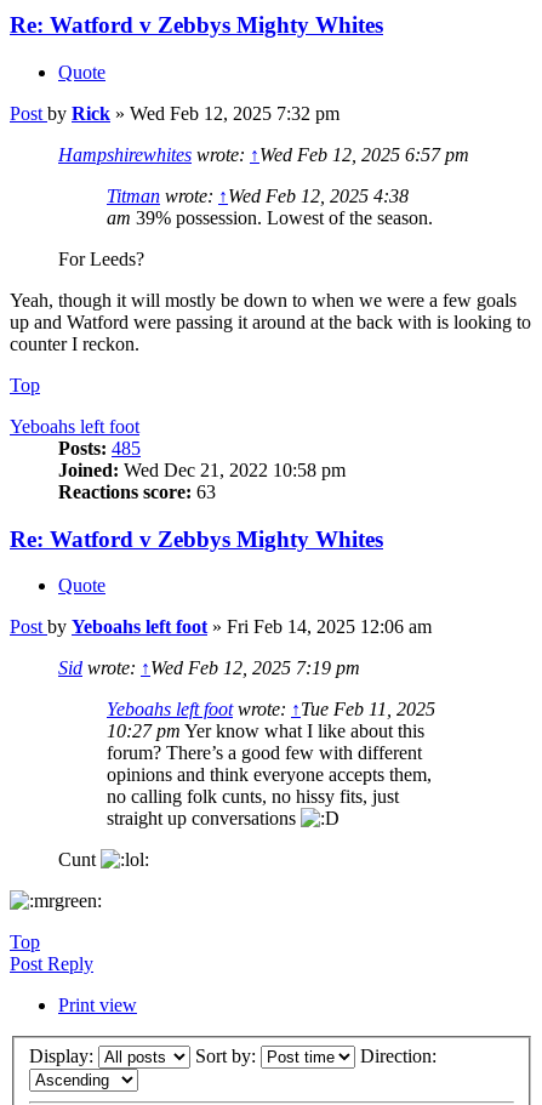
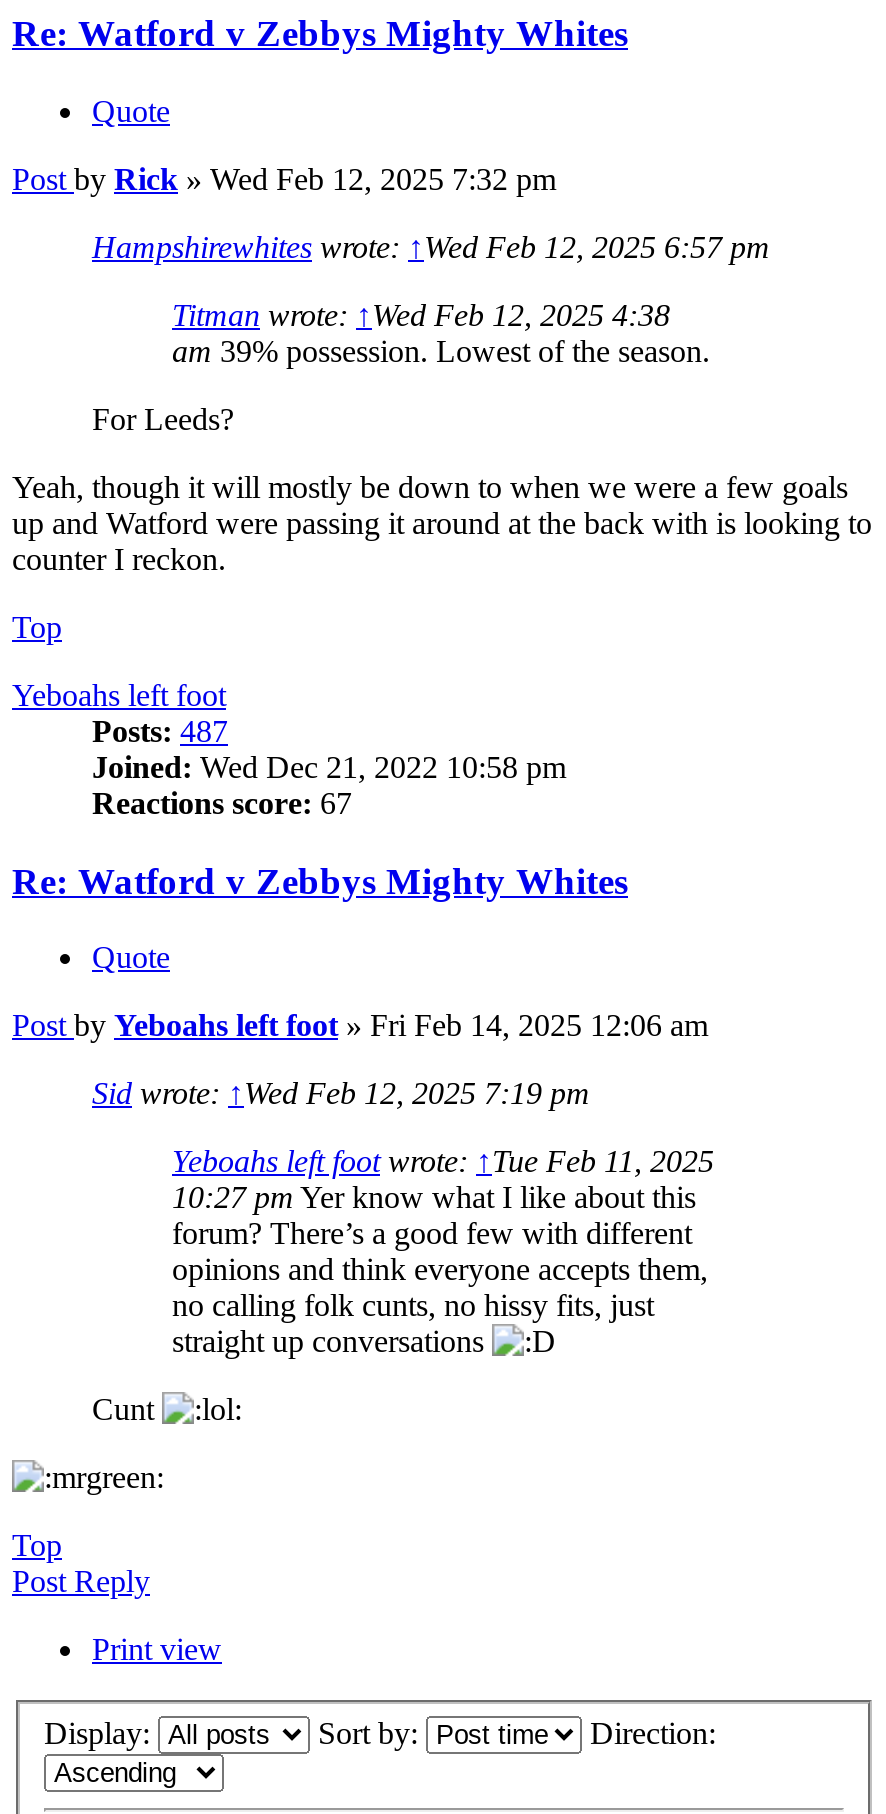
[58,438,141,458] Posts: 485 -> [92,714,228,748] Posts: 487
[58,481,216,502] Reactions score: 63 -> [92,786,352,820] Reactions score: 67

